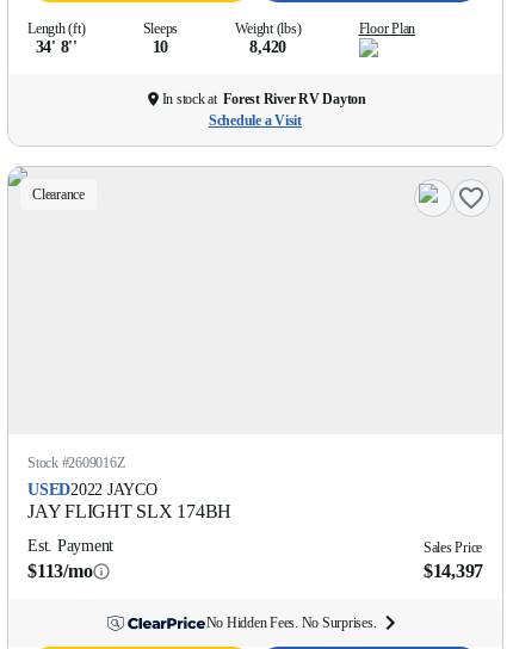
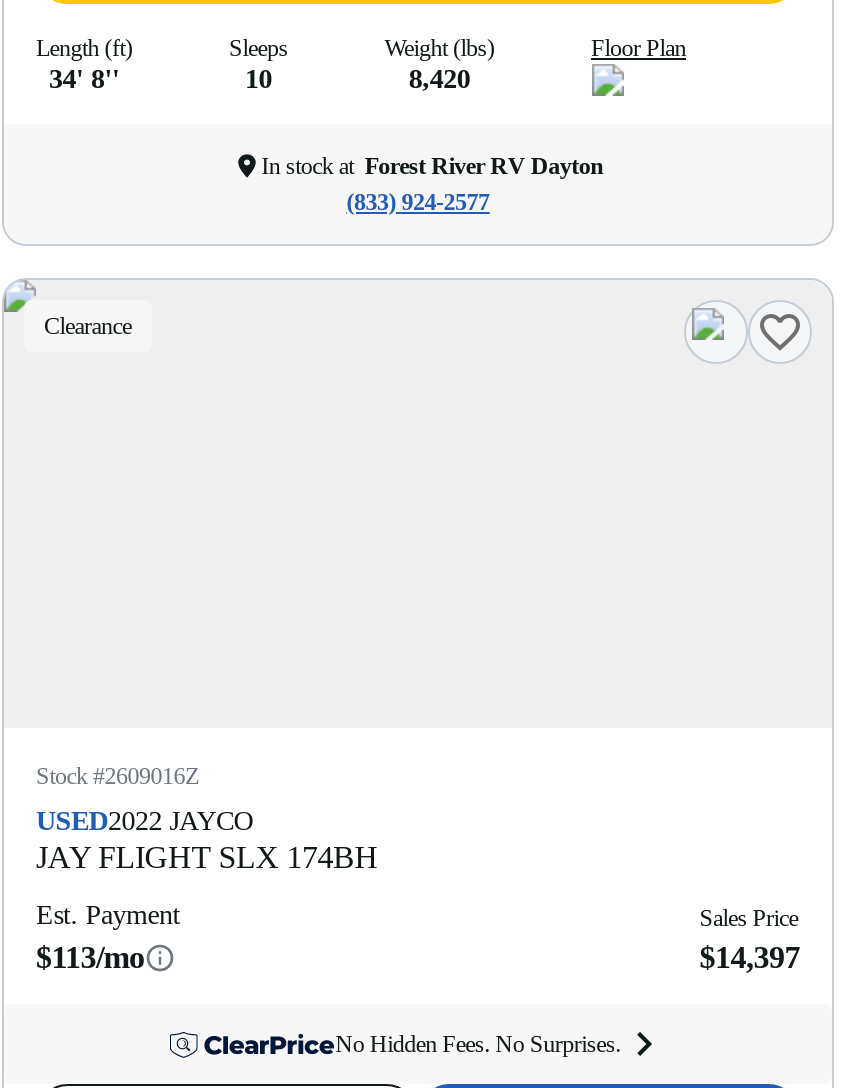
[209,112,302,129] Schedule a Visit -> [346,188,489,216] (833) 924-2577

